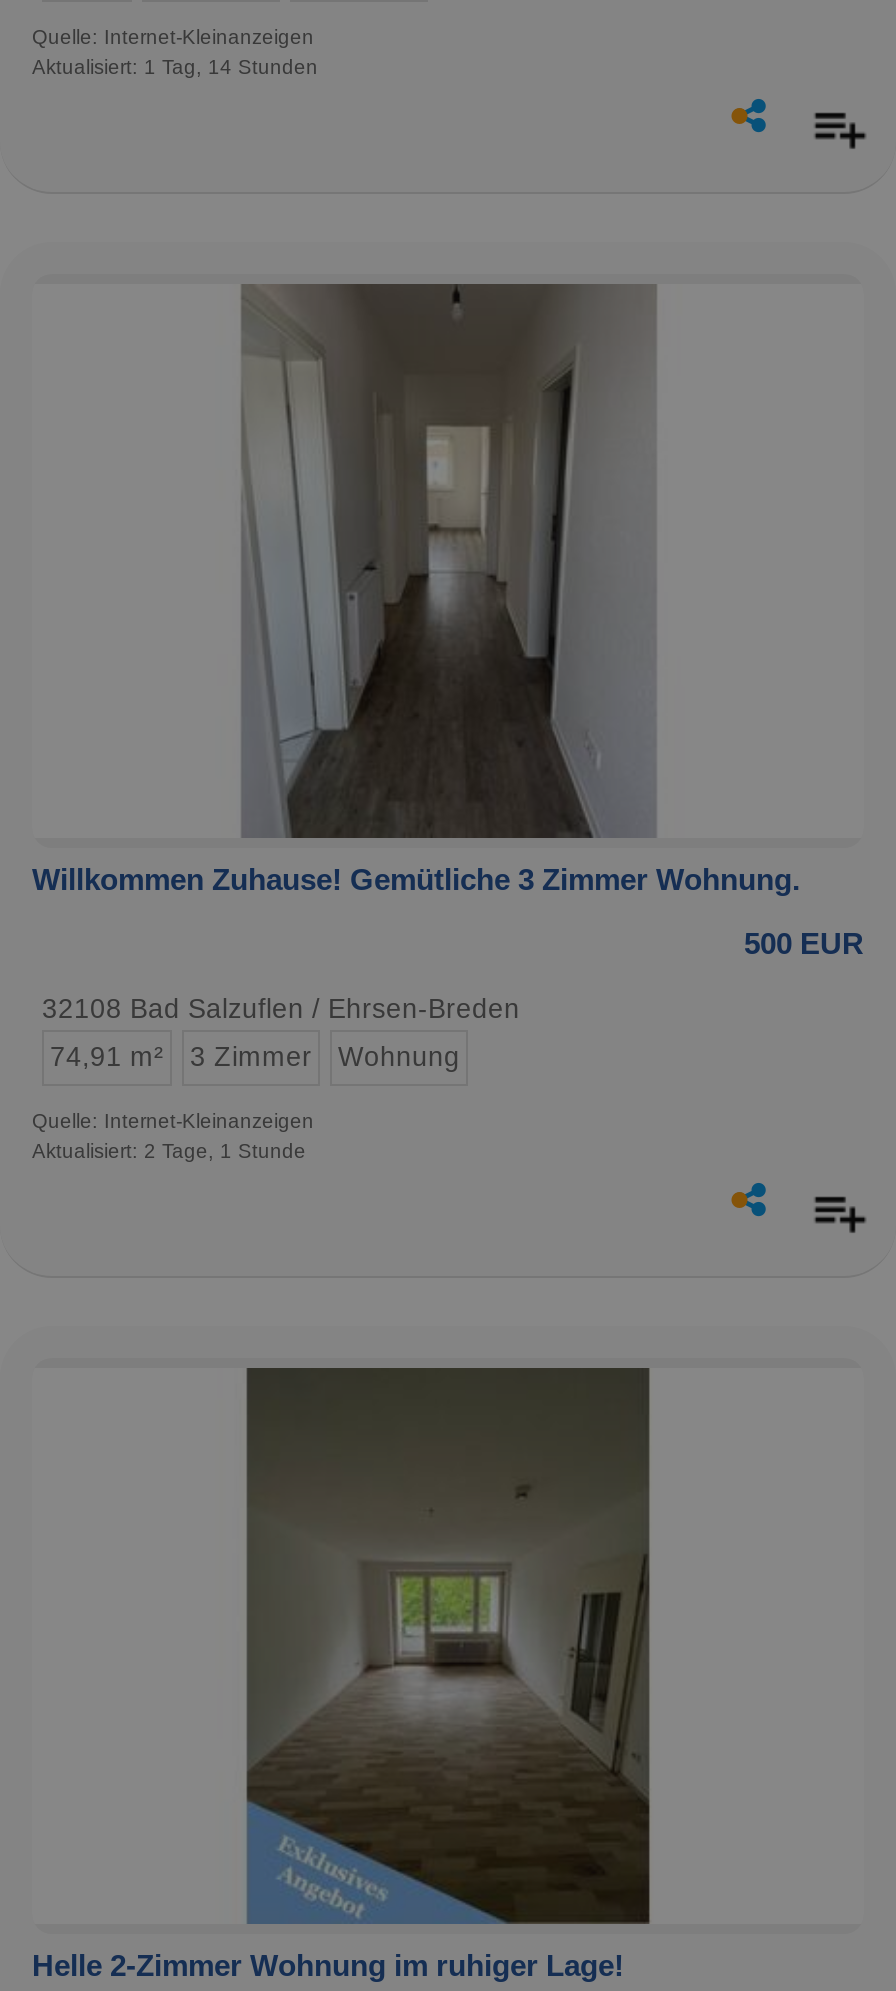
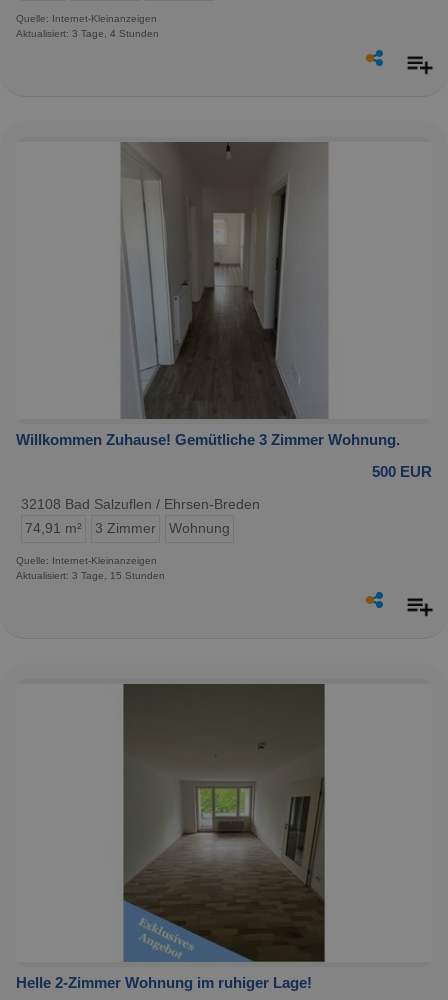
[32,55,318,77] Aktualisiert: 1 Tag, 14 Stunden -> [16,28,159,39] Aktualisiert: 3 Tage, 4 Stunden
[32,1141,306,1163] Aktualisiert: 2 Tage, 1 Stunde -> [16,570,165,581] Aktualisiert: 3 Tage, 15 Stunden

